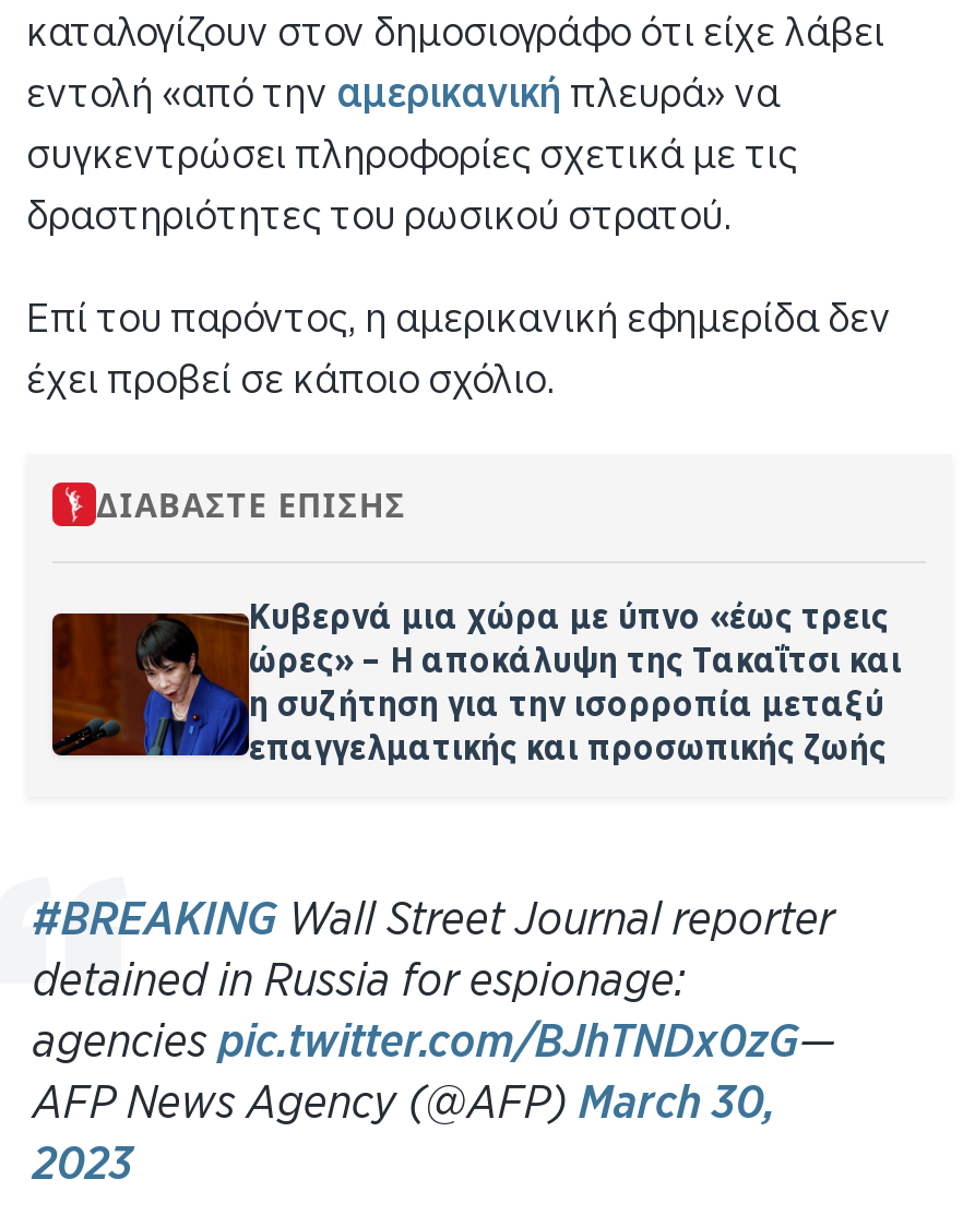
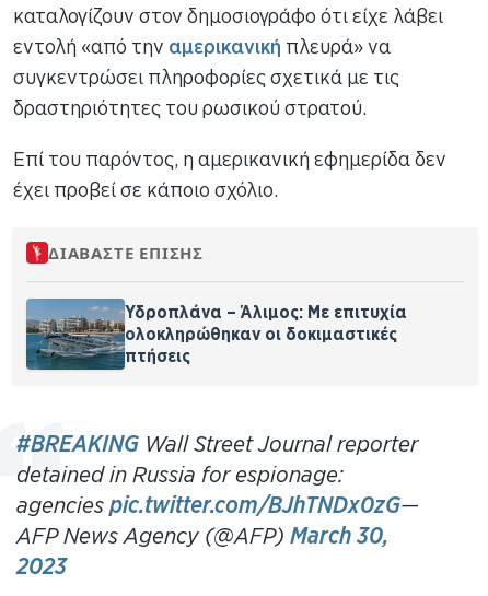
[50,596,902,769] [image] | Κυβερνά μια χώρα με ύπνο «έως τρεις | ώρες» – Η αποκάλυψη της Τακαΐτσι και | η συζήτηση για την ισορροπία μεταξύ | επαγγελματικής και προσωπικής ζωής -> [25,297,407,371] [image] | Υδροπλάνα – Άλιμος: Με επιτυχία | ολοκληρώθηκαν οι δοκιμαστικές | πτήσεις

